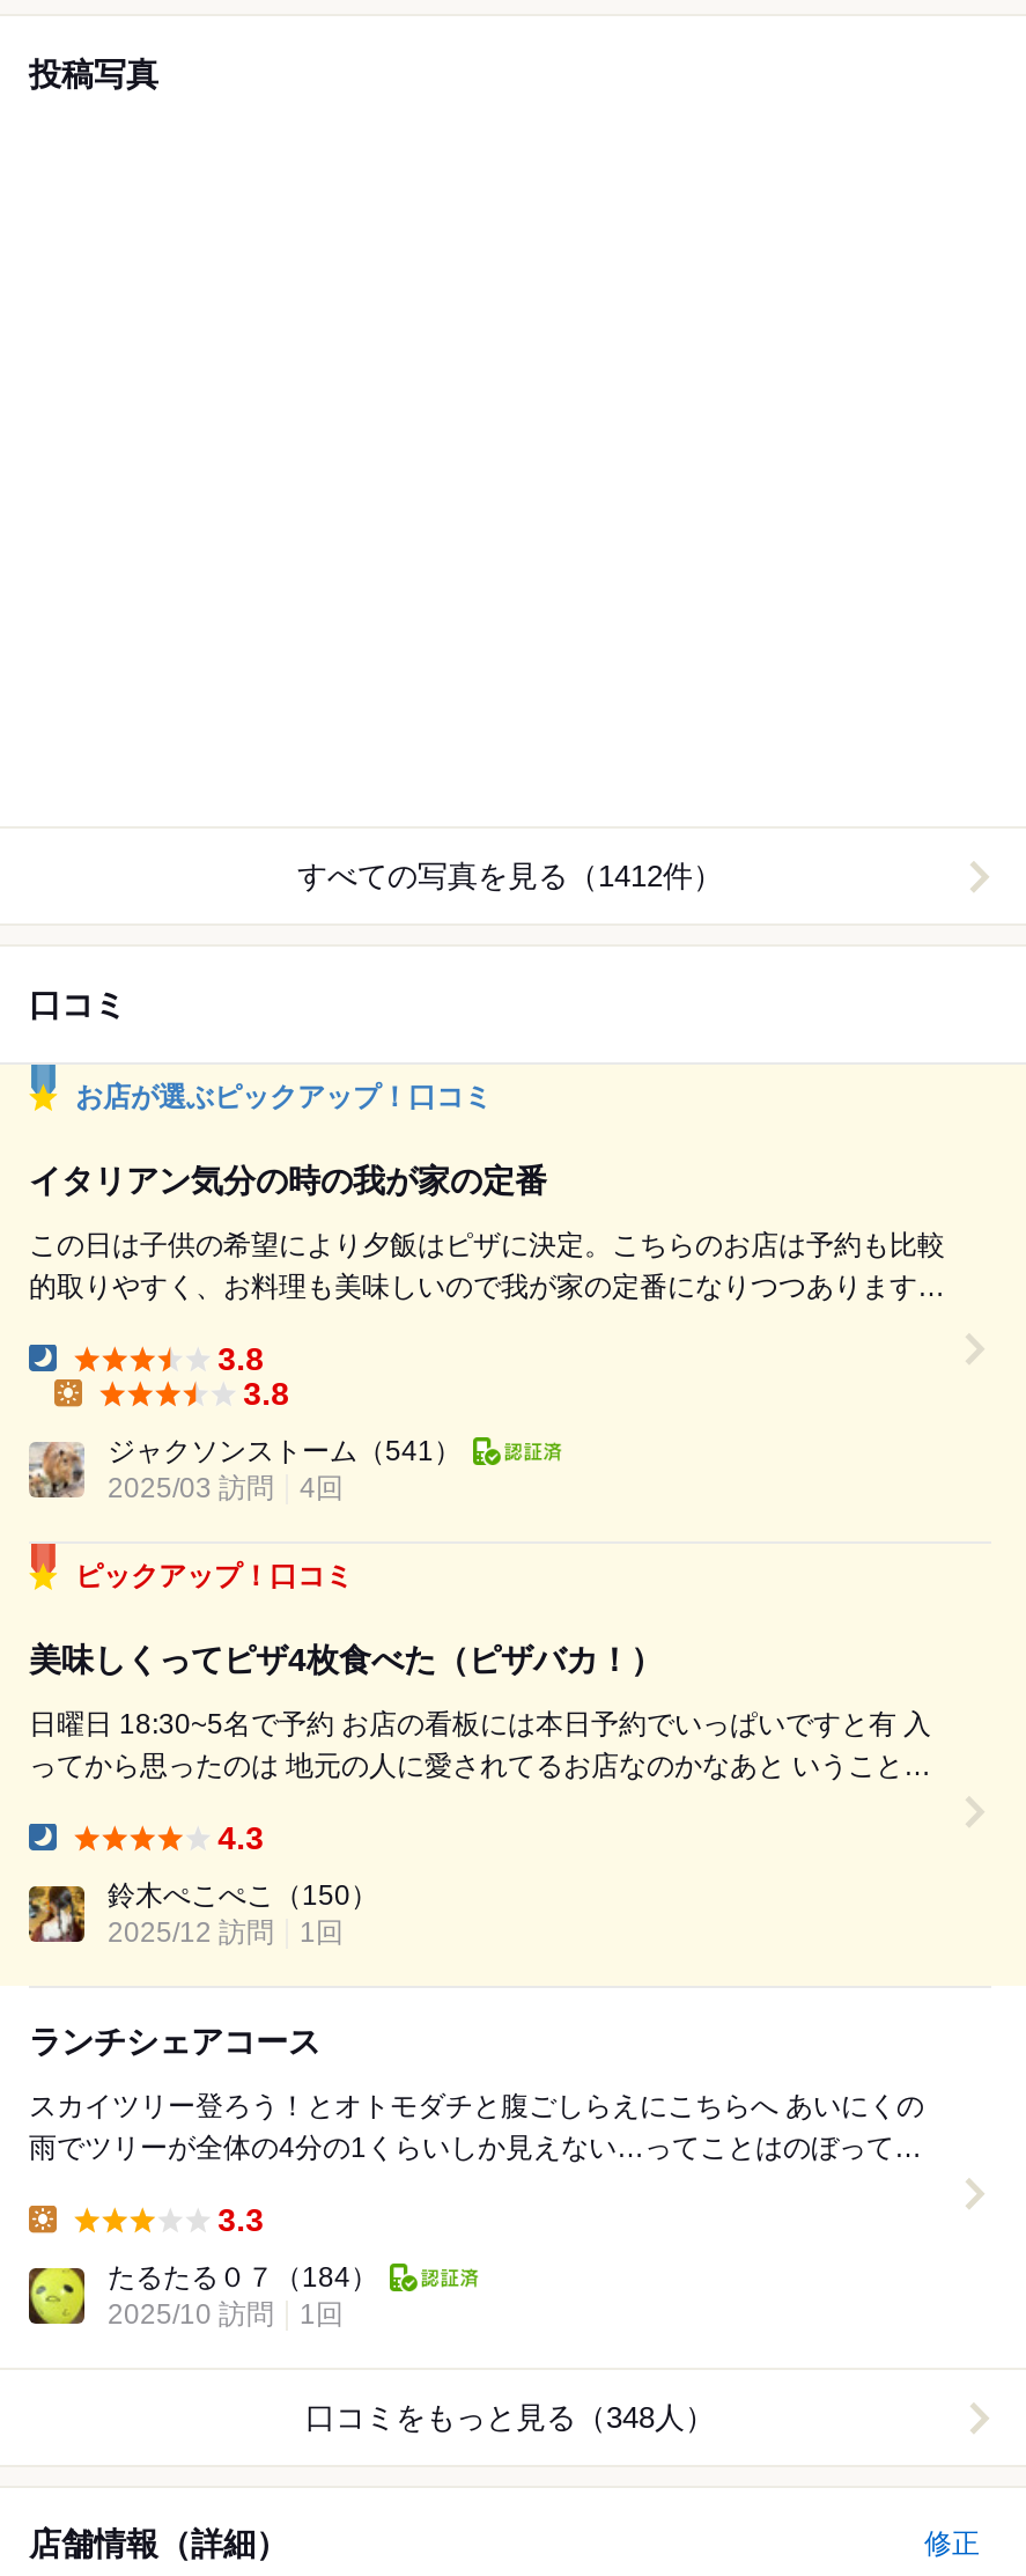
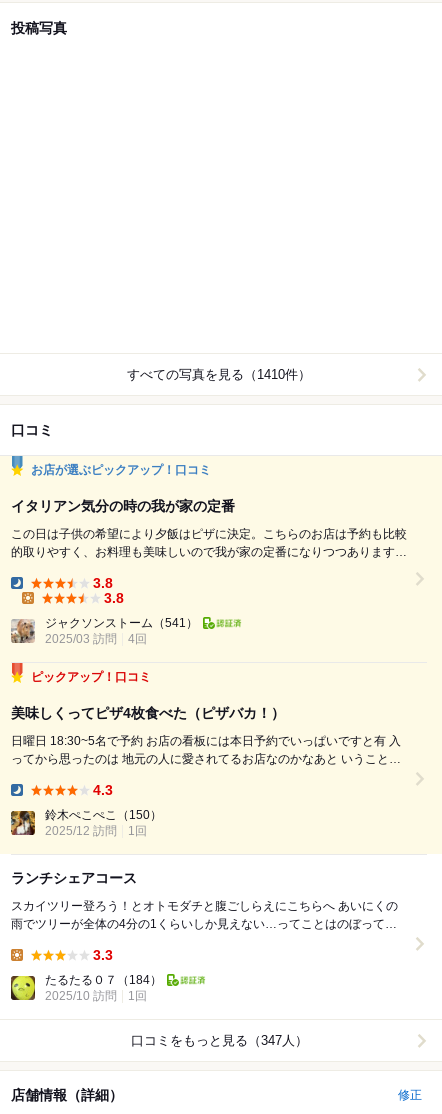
[297,859,723,894] すべての写真を見る（1412件） -> [127,367,311,382] すべての写真を見る（1410件）
[305,2401,715,2435] 口コミをもっと見る（348人） -> [130,1033,307,1048] 口コミをもっと見る（347人）

